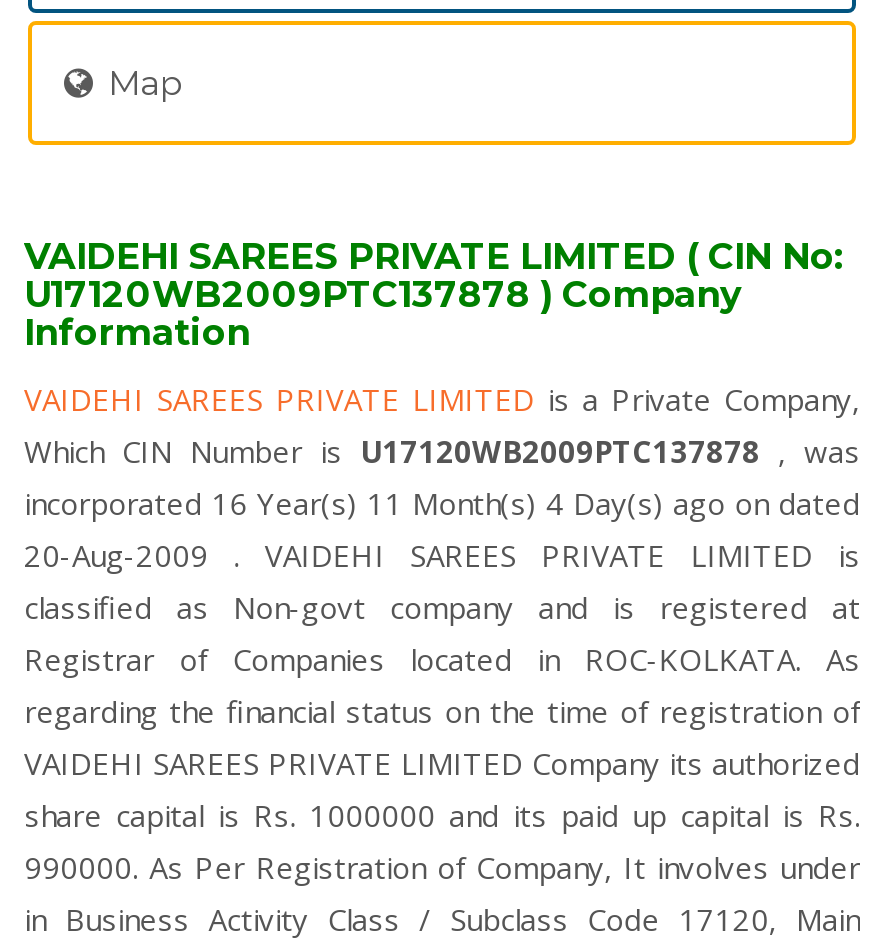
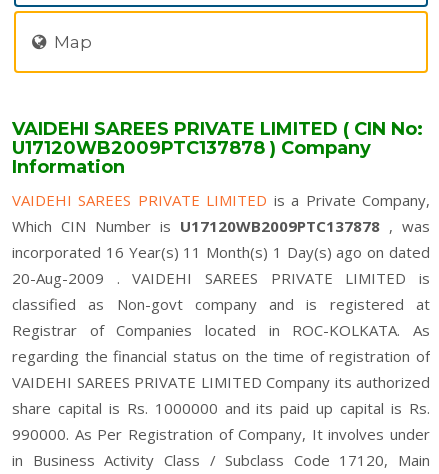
[24,483,860,523] incorporated 16 Year(s) 11 Month(s) 4 Day(s) ago on dated -> [12,242,430,262] incorporated 16 Year(s) 11 Month(s) 1 Day(s) ago on dated

